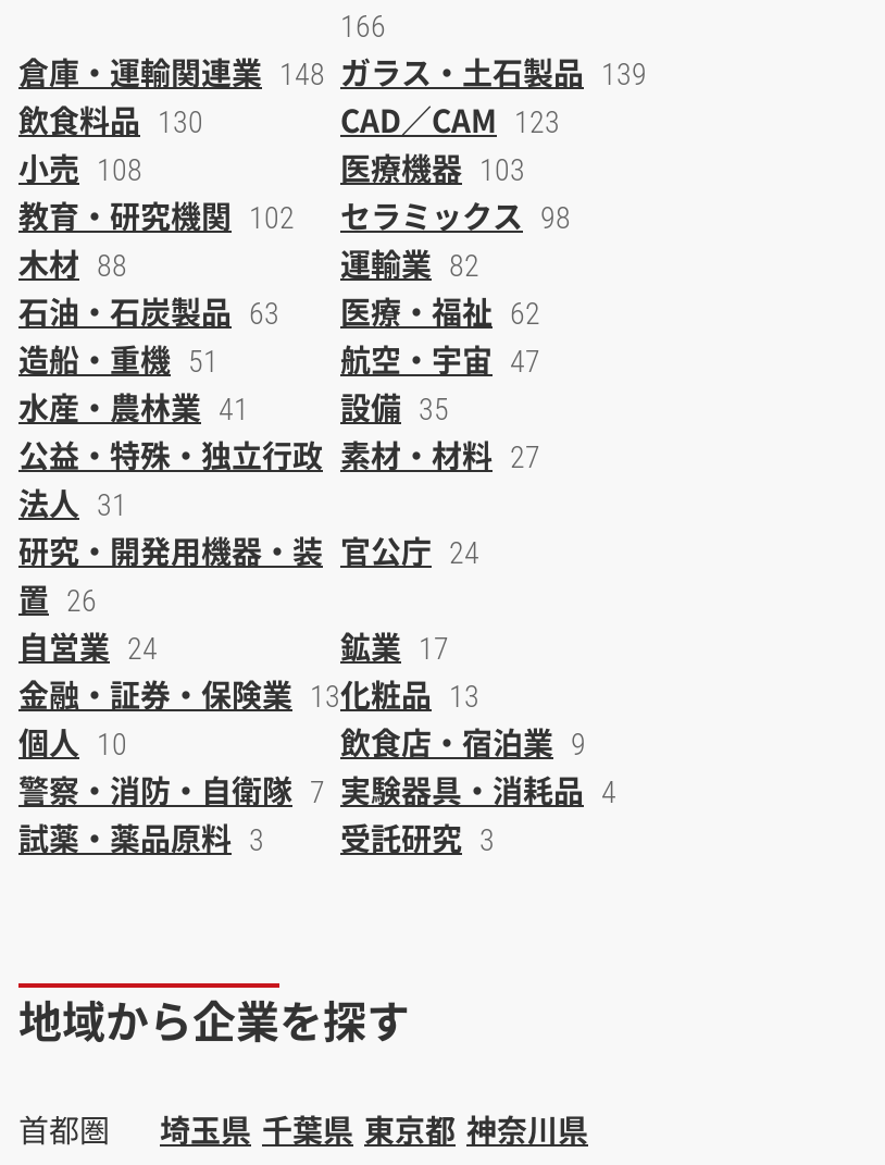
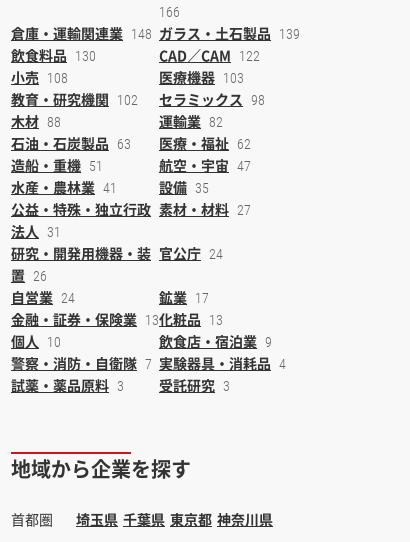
[340,97,560,141] CAD／CAM 123 -> [159,45,260,65] CAD／CAM 122

